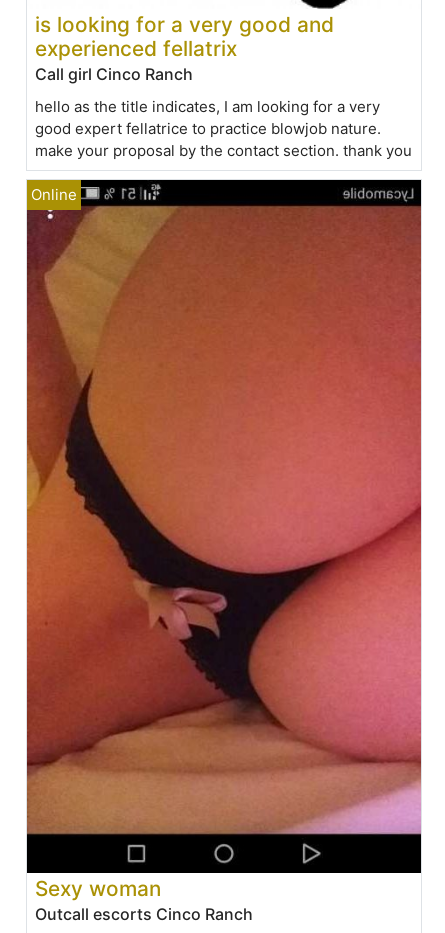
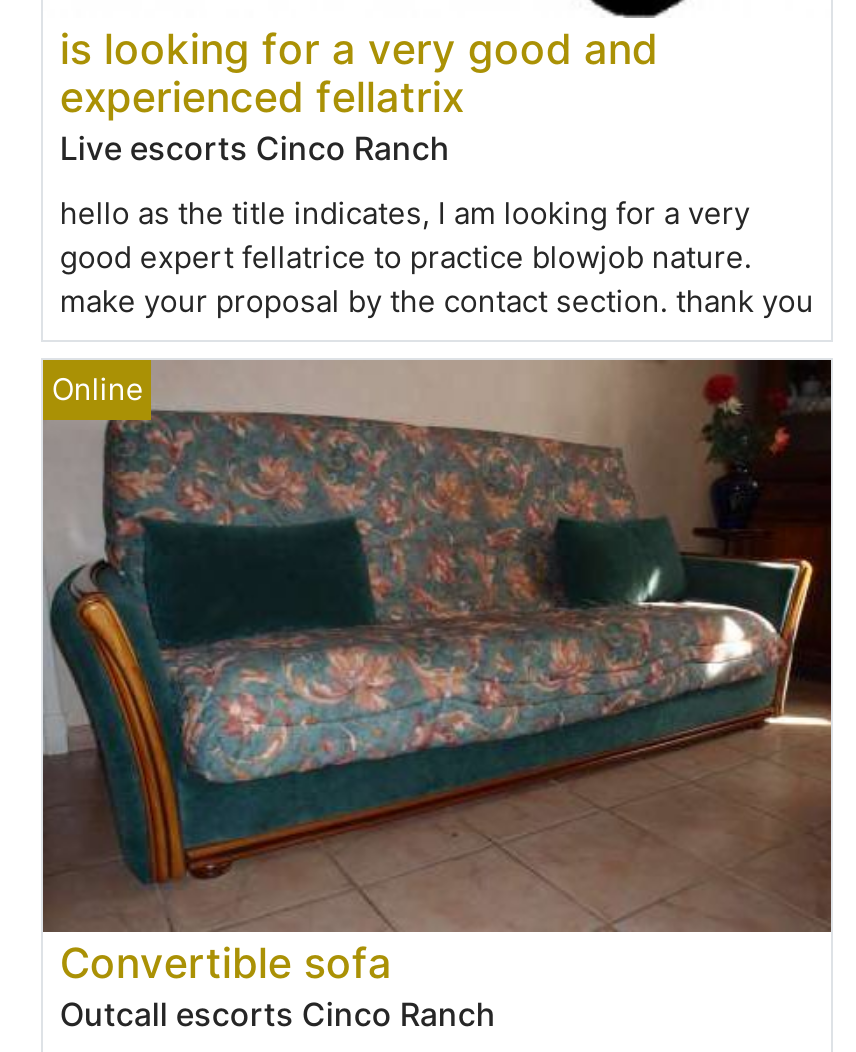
[35,64,193,84] Call girl Cinco Ranch -> [60,127,450,167] Live escorts Cinco Ranch
[26,179,422,901] [image] | Sexy woman -> [41,358,833,989] [image] | Convertible sofa

